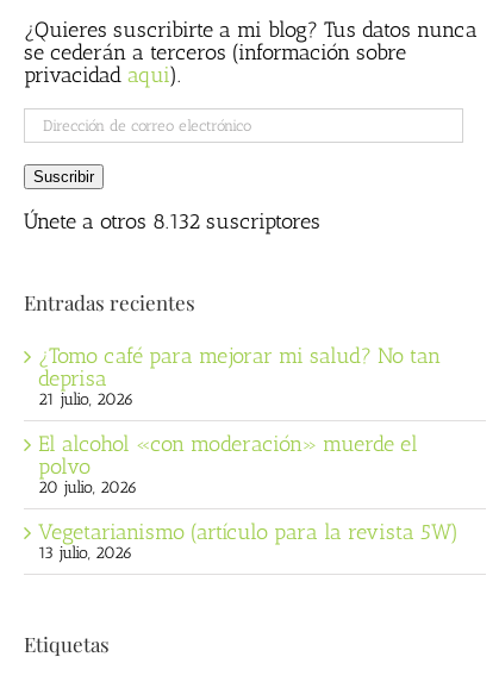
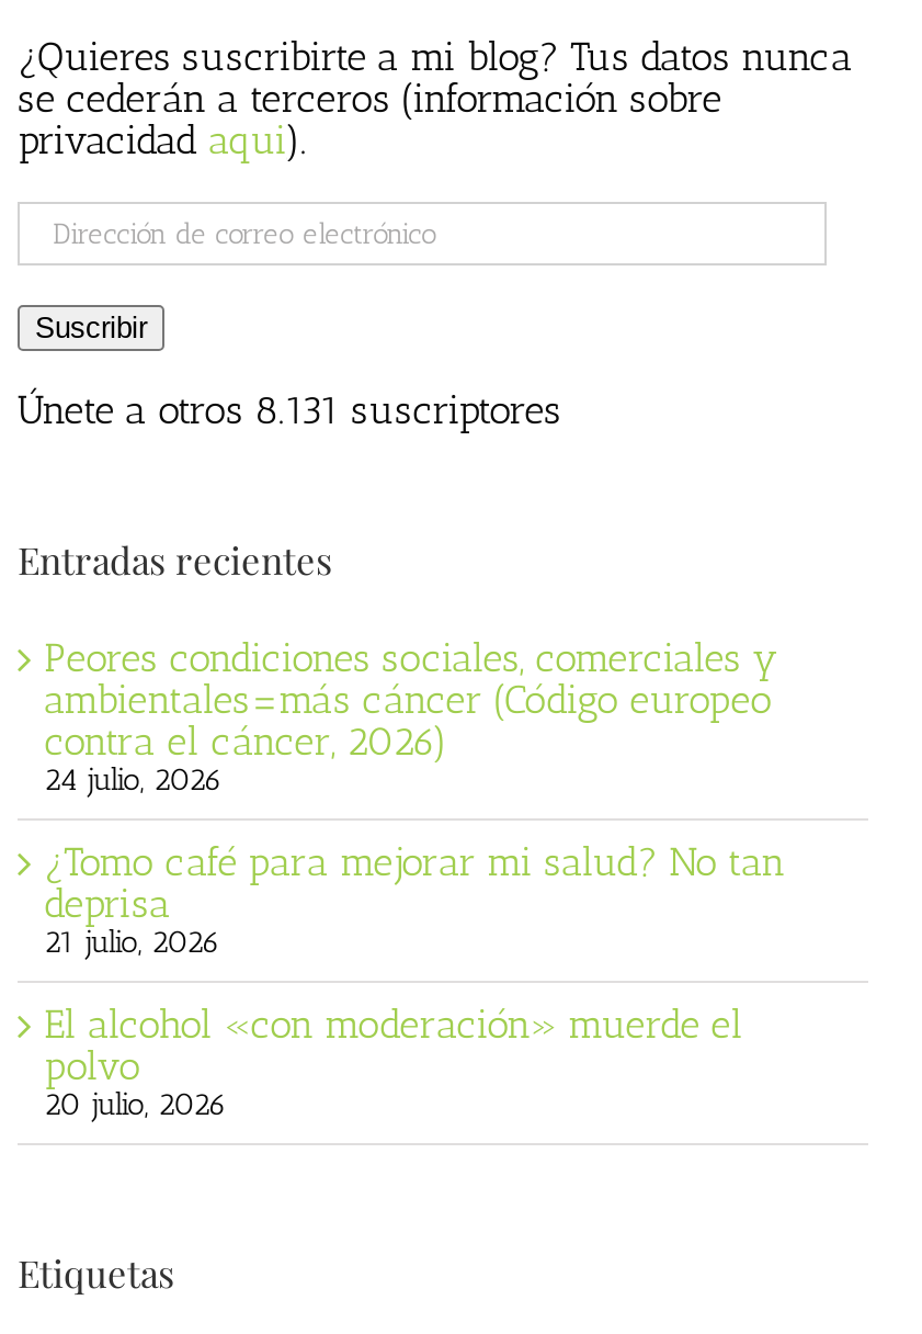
[24,209,320,235] Únete a otros 8.132 suscriptores -> [18,387,561,435] Únete a otros 8.131 suscriptores
none -> [44,634,778,799] Peores condiciones sociales, comerciales y | ambientales=más cáncer (Código europeo | contra el cáncer, 2026) | 24 julio, 2026
moved [38,343,441,498] -> [44,838,785,1123]: ¿Tomo café para mejorar mi salud? No tan | deprisa | 21 julio, 2026 | El alcohol «con moderación» muerde el | polvo | 20 julio, 2026
[38,519,459,563] Vegetarianismo (artículo para la revista 5W) | 13 julio, 2026 -> none

